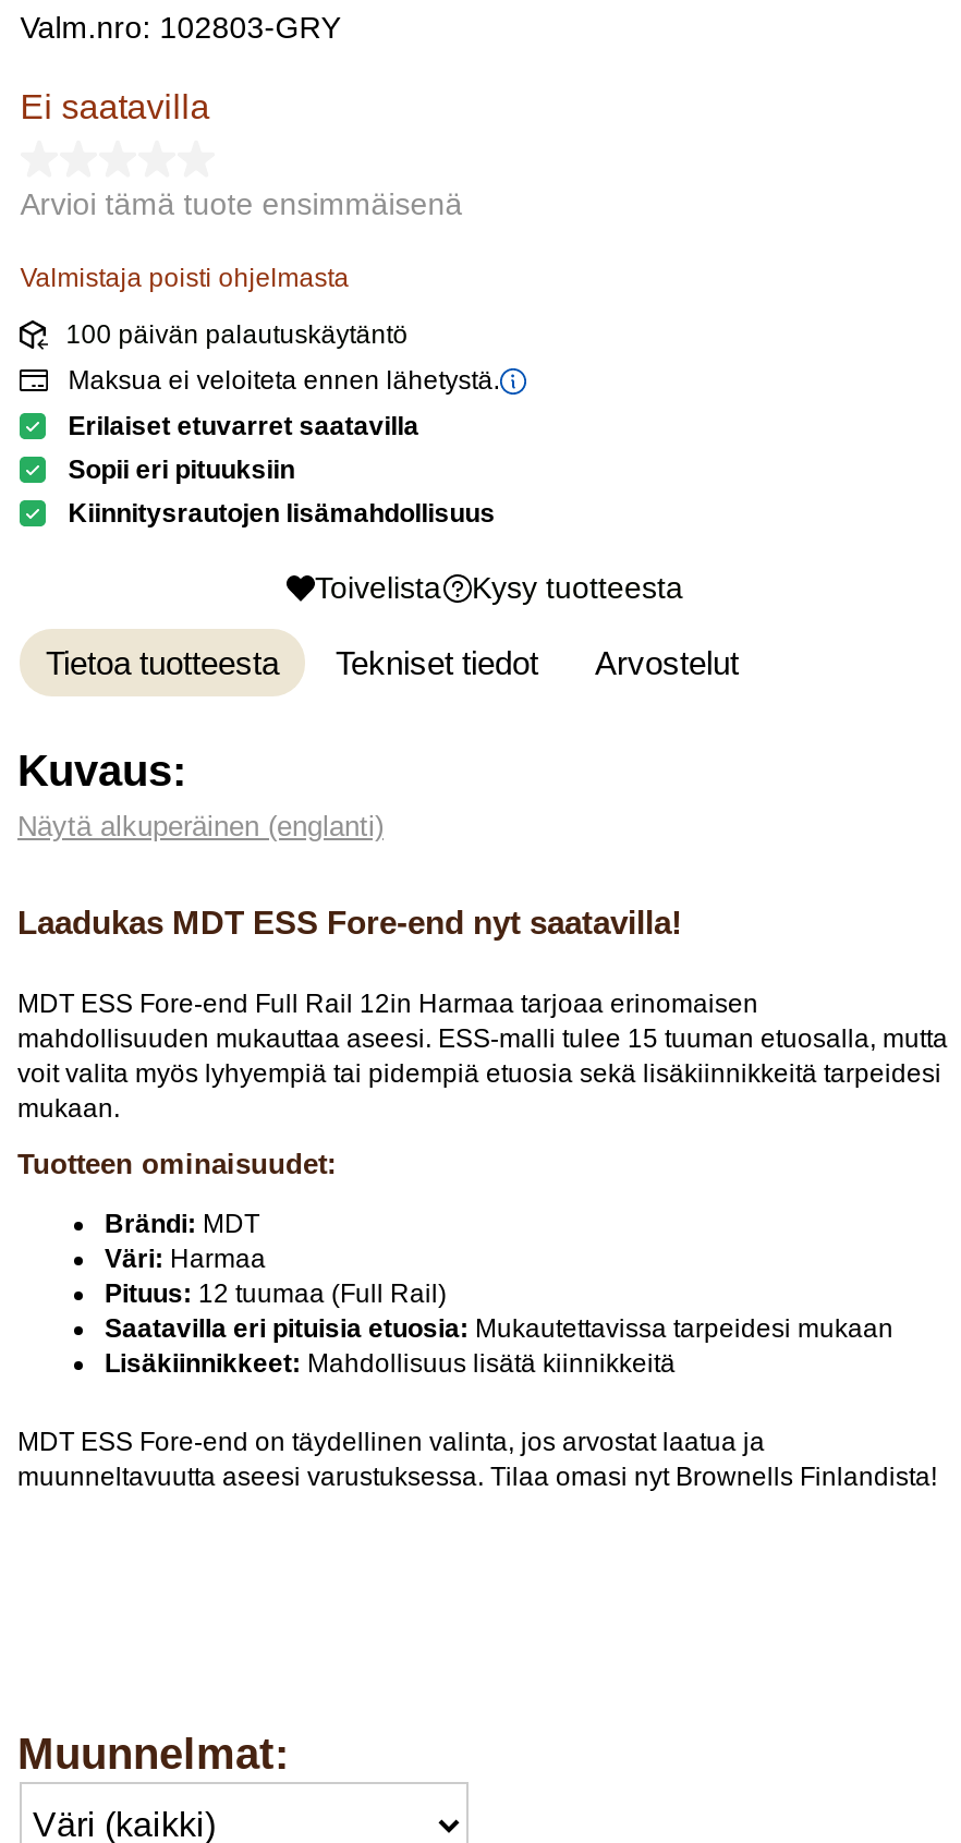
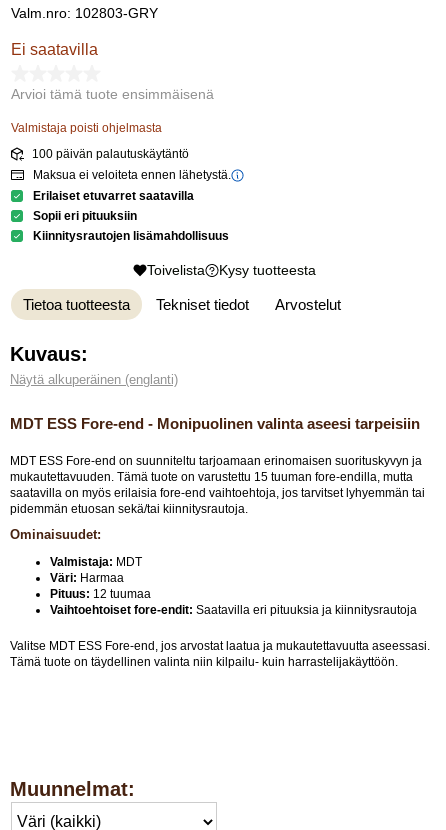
[17,904,682,941] Laadukas MDT ESS Fore-end nyt saatavilla! -> [10,415,420,432] MDT ESS Fore-end - Monipuolinen valinta aseesi tarpeisiin
[17,989,948,1124] MDT ESS Fore-end Full Rail 12in Harmaa tarjoaa erinomaisen | mahdollisuuden mukauttaa aseesi. ESS-malli tulee 15 tuuman etuosalla, mutta | voit valita myös lyhyempiä tai pidempiä etuosia sekä lisäkiinnikkeitä tarpeidesi | mukaan. -> [10,454,425,516] MDT ESS Fore-end on suunniteltu tarjoamaan erinomaisen suorituskyvyn ja | mukautettavuuden. Tämä tuote on varustettu 15 tuuman fore-endilla, mutta | saatavilla on myös erilaisia fore-end vaihtoehtoja, jos tarvitset lyhyemmän tai | pidemmän etuosan sekä/tai kiinnitysrautoja.
[17,1148,336,1180] Tuotteen ominaisuudet: -> [10,527,101,542] Ominaisuudet:
[105,1209,259,1239] Brändi: MDT -> [50,555,142,569] Valmistaja: MDT
[105,1278,893,1379] Pituus: 12 tuumaa (Full Rail) | Saatavilla eri pituisia etuosia: Mukautettavissa tarpeidesi mukaan | Lisäkiinnikkeet: Mahdollisuus lisätä kiinnikkeitä -> [50,587,417,617] Pituus: 12 tuumaa | Vaihtoehtoiset fore-endit: Saatavilla eri pituuksia ja kiinnitysrautoja
[17,1427,937,1492] MDT ESS Fore-end on täydellinen valinta, jos arvostat laatua ja | muunneltavuutta aseesi varustuksessa. Tilaa omasi nyt Brownells Finlandista! -> [10,639,430,669] Valitse MDT ESS Fore-end, jos arvostat laatua ja mukautettavuutta aseessasi. | Tämä tuote on täydellinen valinta niin kilpailu- kuin harrastelijakäyttöön.

